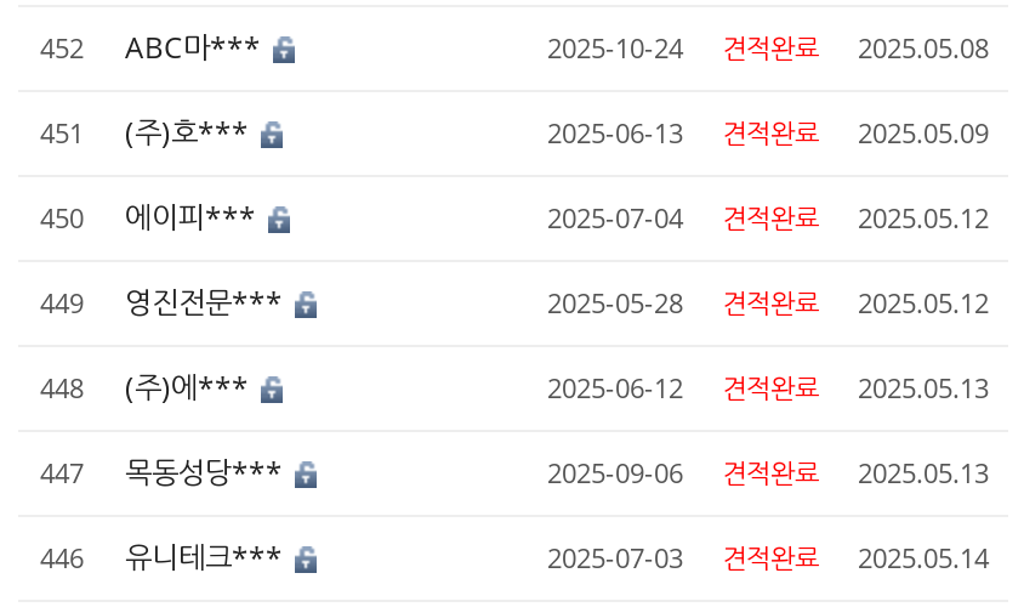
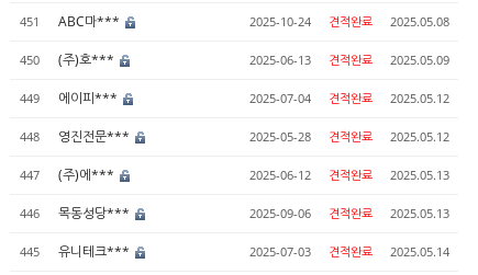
[40,29,84,66] 452 -> [20,13,40,30] 451
[40,114,84,151] 451 -> [20,51,40,68] 450
[40,197,263,238] 450 에이피*** -> [20,89,121,107] 449 에이피***
[40,282,290,323] 449 영진전문*** -> [20,127,133,146] 448 영진전문***
[40,367,256,408] 448 (주)에*** -> [20,165,118,184] 447 (주)에***
[40,452,290,493] 447 목동성당*** -> [20,204,133,222] 446 목동성당***
[40,537,290,578] 446 유니테크*** -> [20,242,133,261] 445 유니테크***

